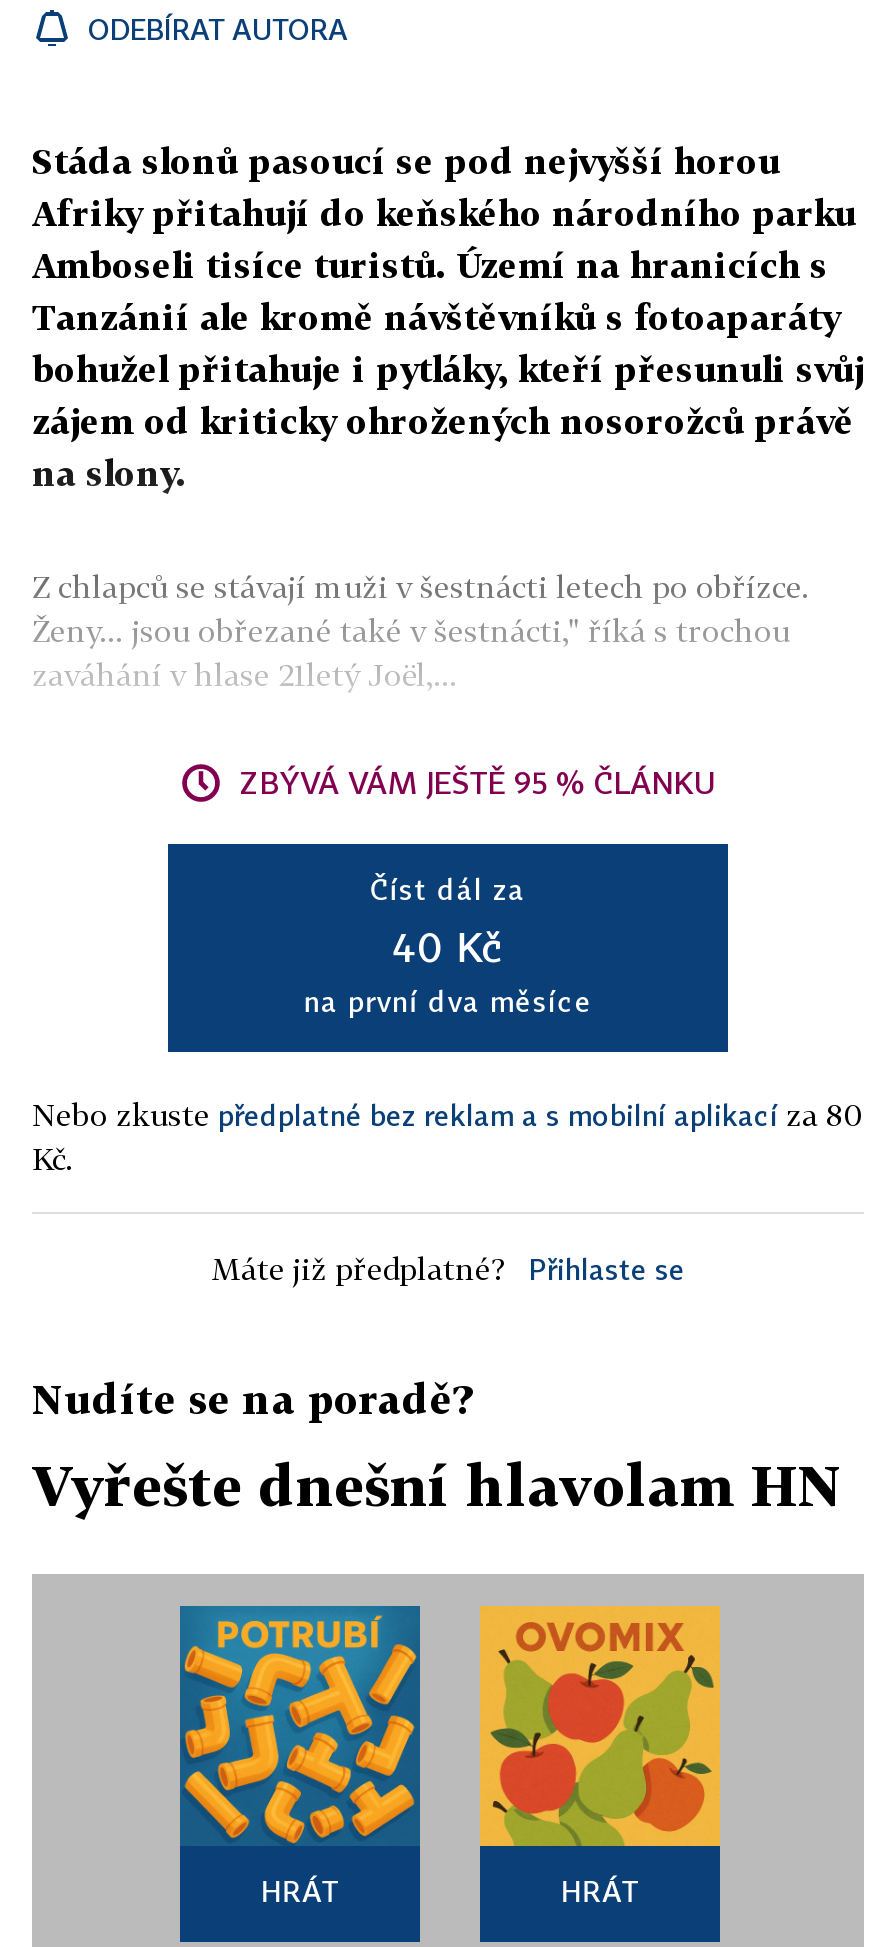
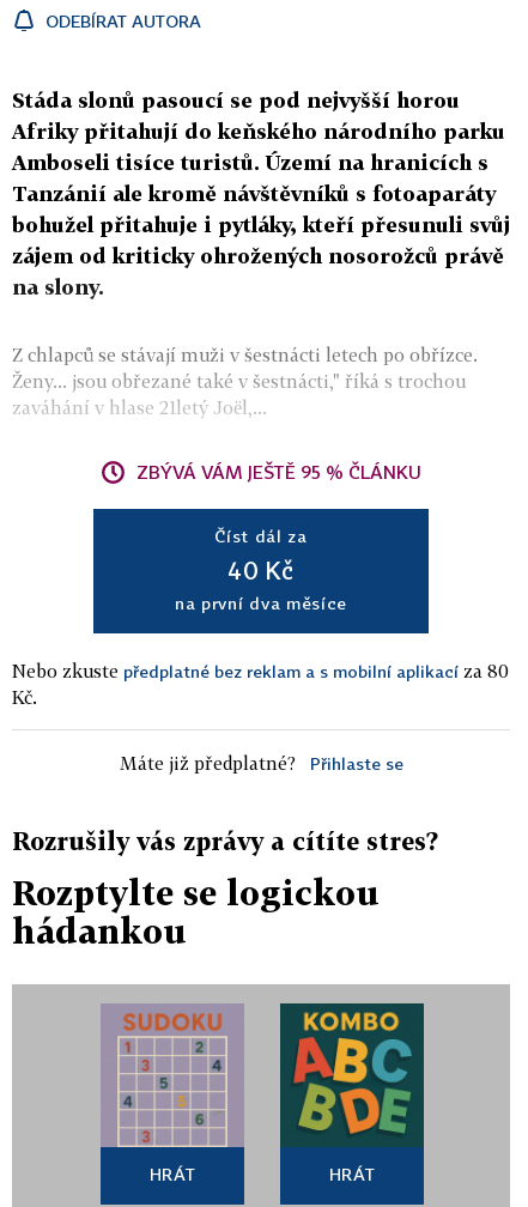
[32,1374,472,1422] Nudíte se na poradě? -> [12,826,438,855] Rozrušily vás zprávy a cítíte stres?
[32,1452,842,1518] Vyřešte dnešní hlavolam HN -> [12,873,380,951] Rozptylte se logickou | hádankou
[180,1606,420,1846] [image] -> [102,1005,243,1148] [image]
[478,1604,722,1848] [image] -> [279,1002,425,1147] [image]

